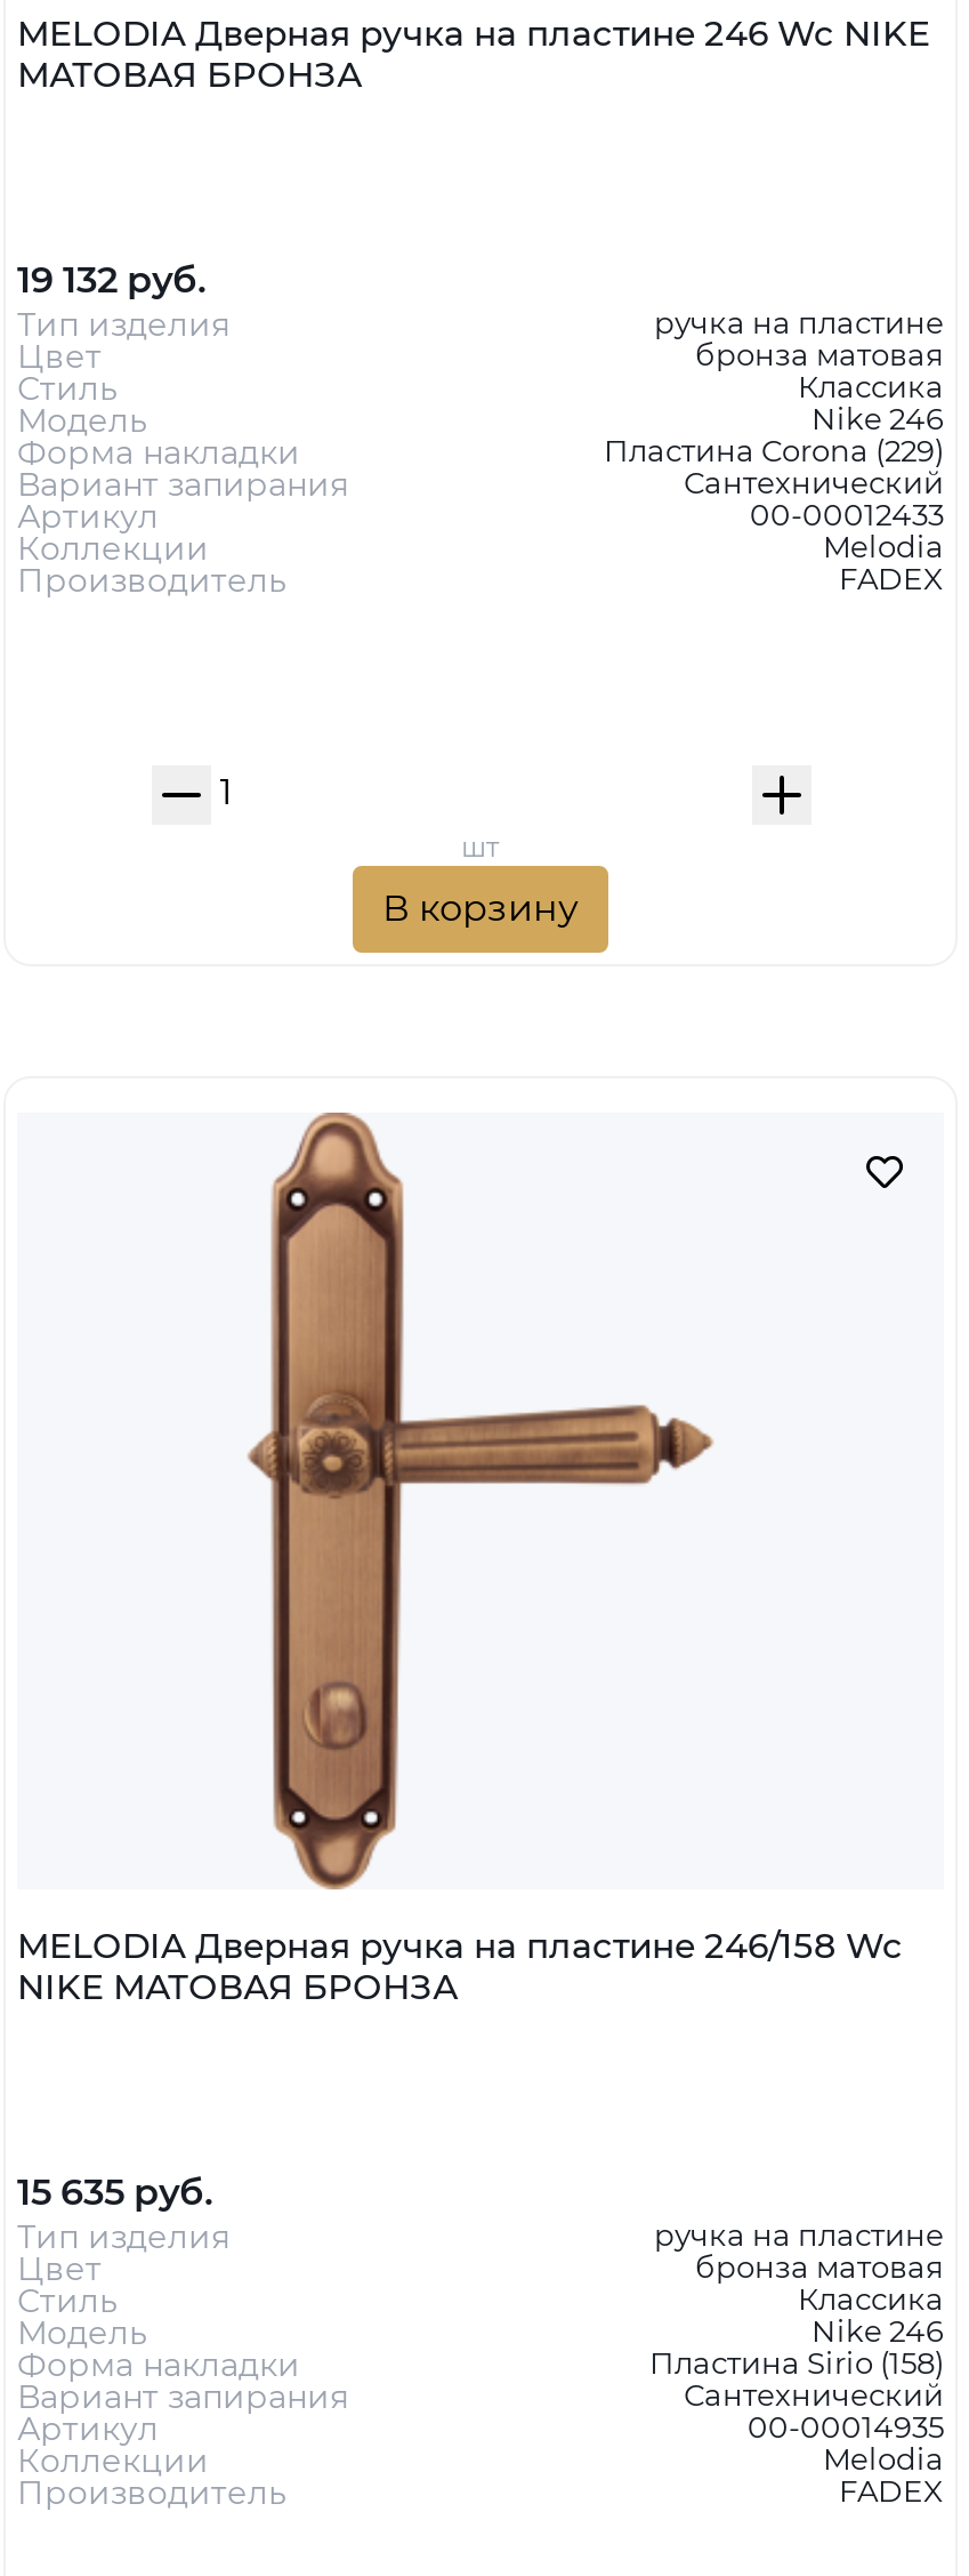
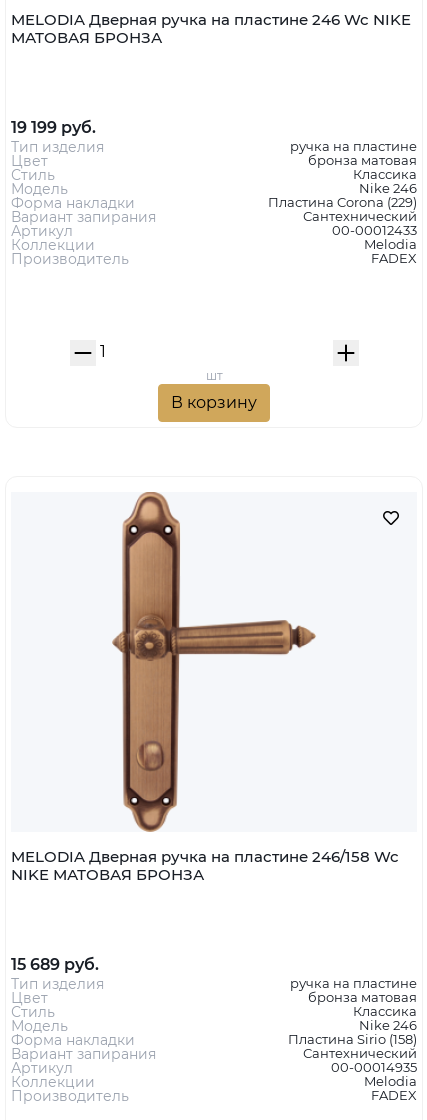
[17,257,207,301] 19 132 руб. -> [11,118,96,137] 19 199 руб.
[17,2170,213,2213] 15 635 руб. -> [11,955,99,974] 15 689 руб.

